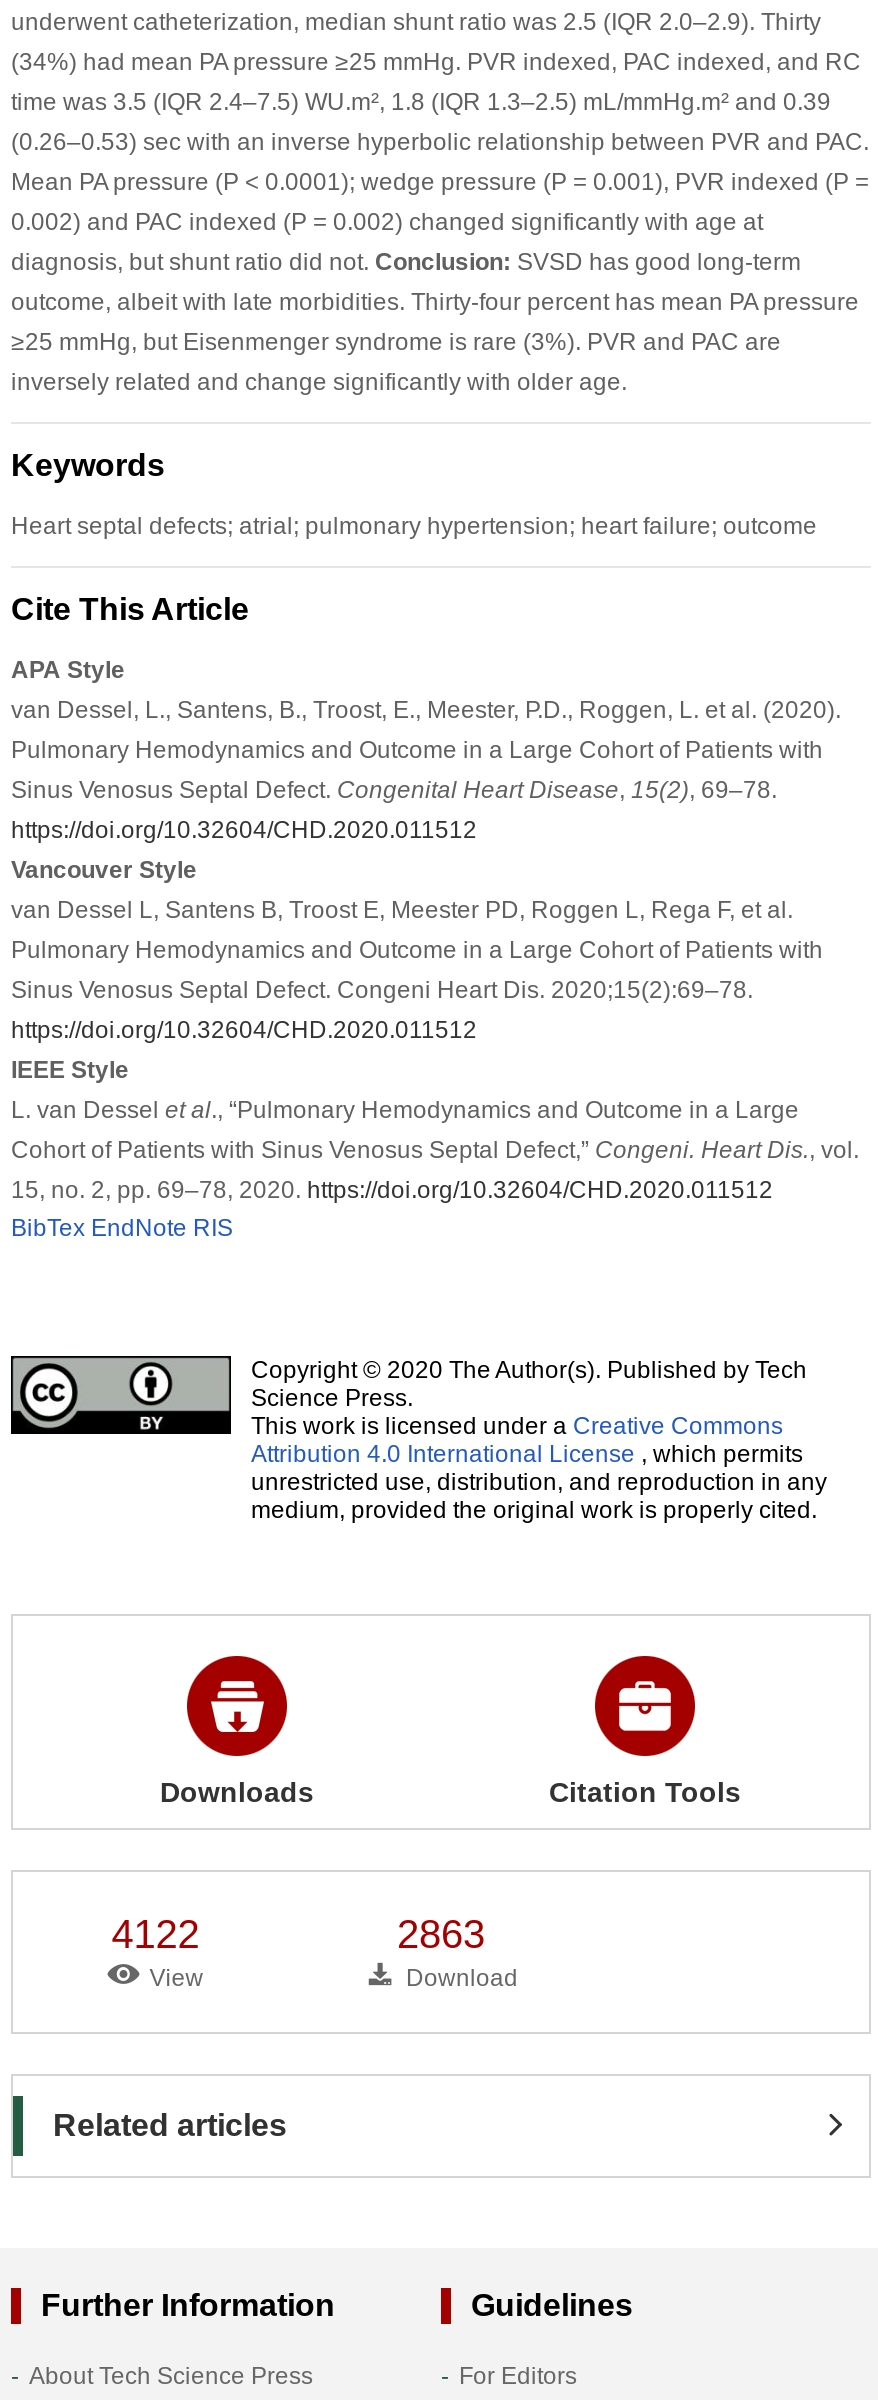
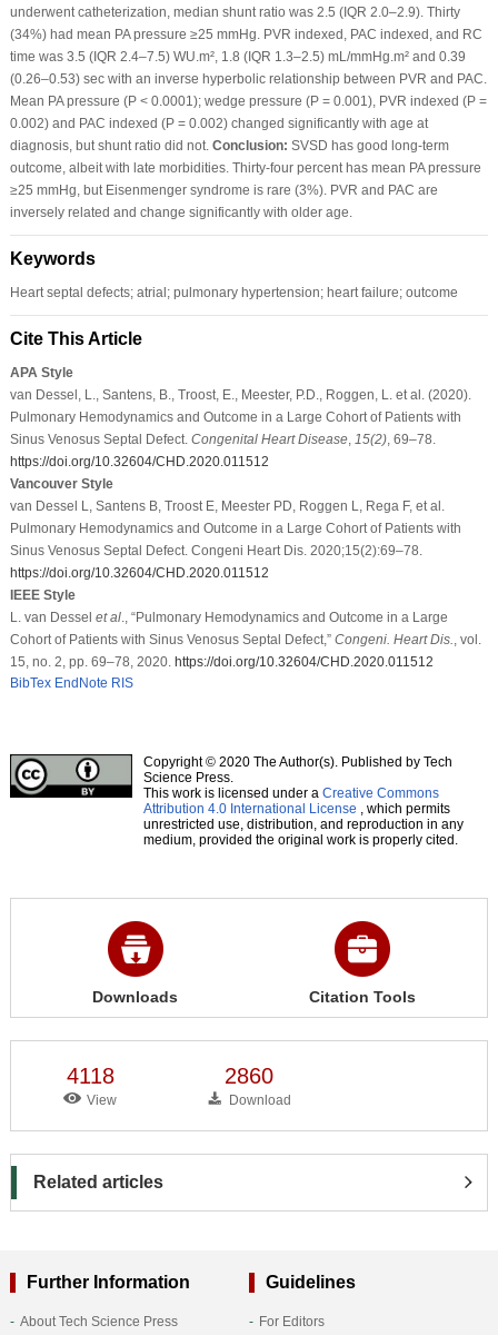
[112,1911,200,1955] 4122 -> [66,1063,114,1087] 4118
[397,1911,485,1955] 2863 -> [225,1063,273,1087] 2860

